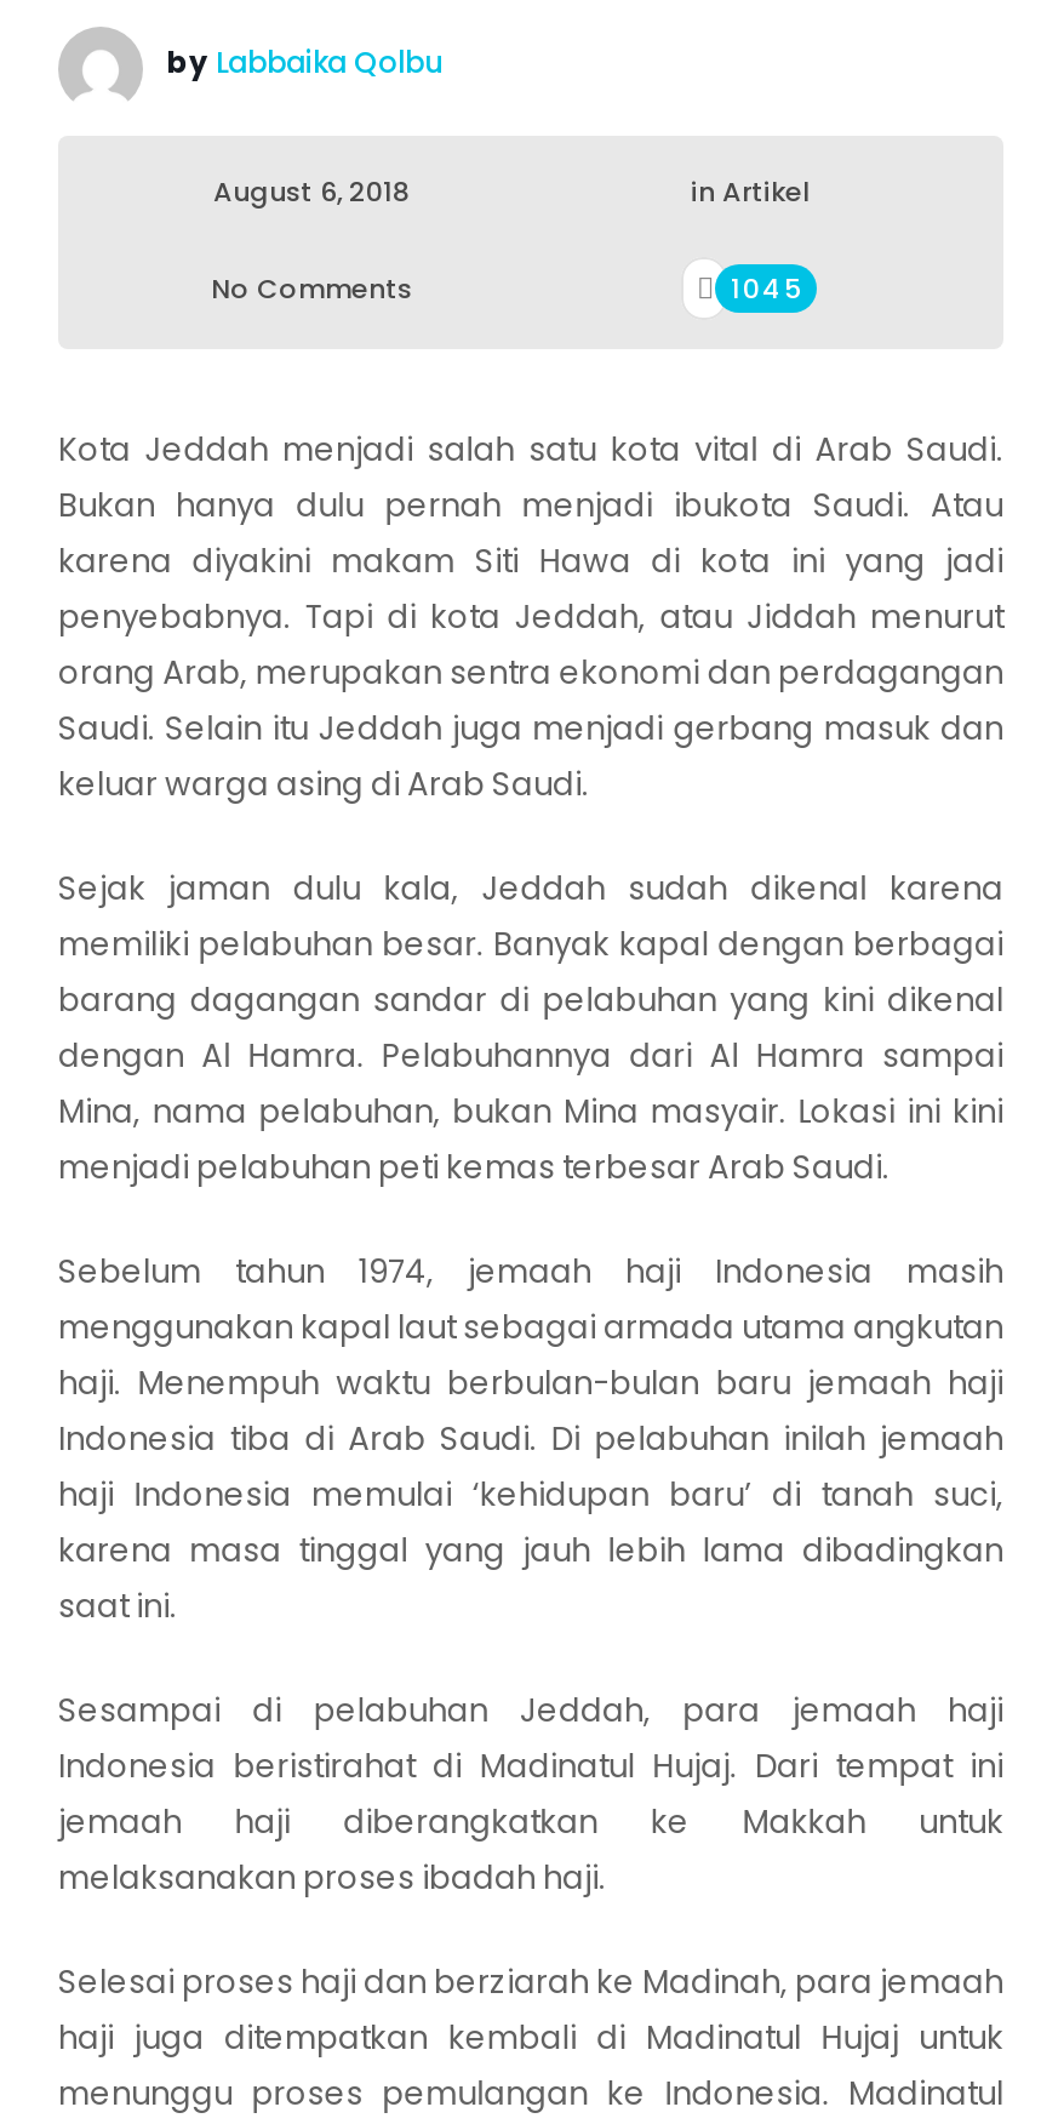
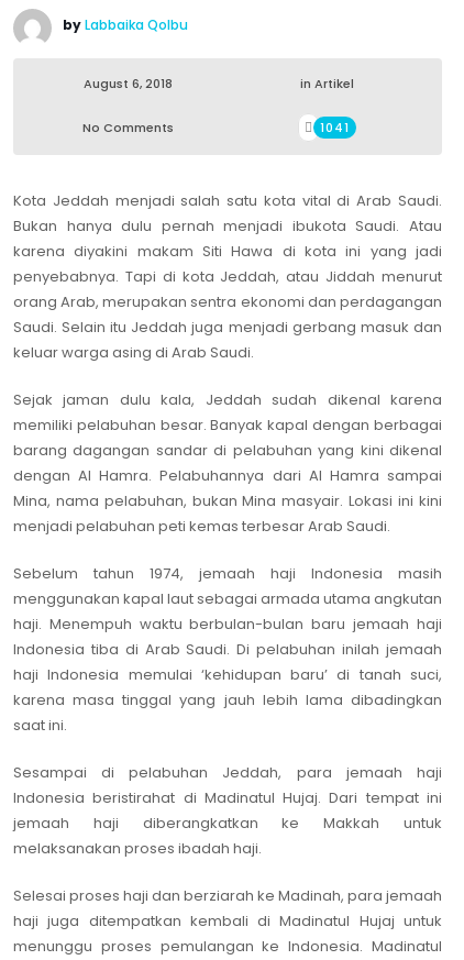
[731,269,803,308] 1045 -> [320,119,350,136] 1041

